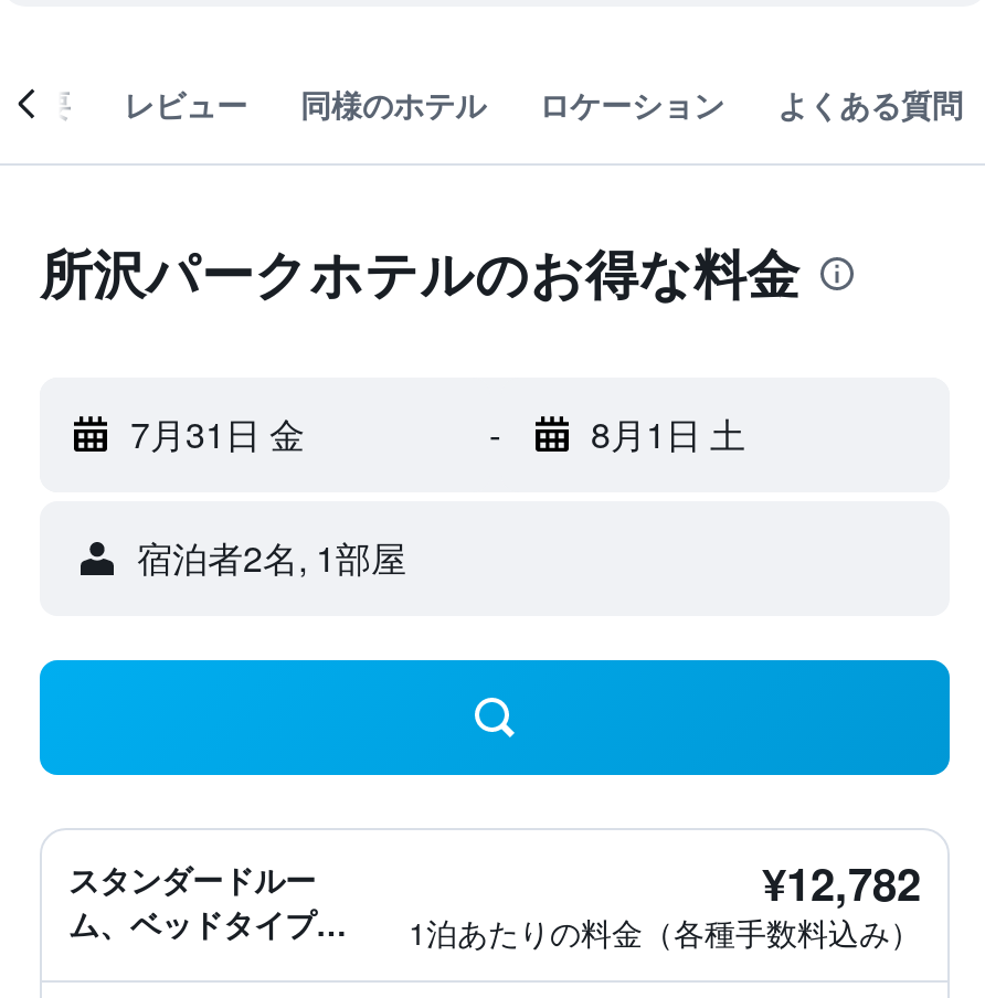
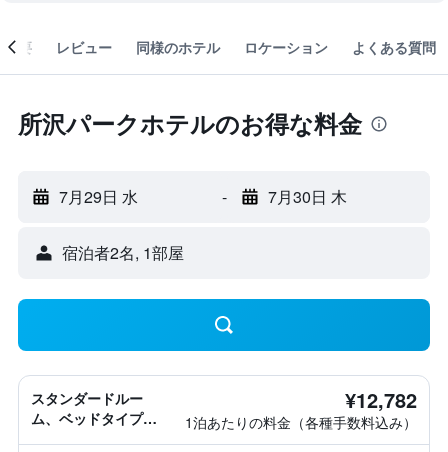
[130,408,305,459] 7月31日 金 -> [59,185,138,208] 7月29日 水
[591,408,745,459] 8月1日 土 -> [267,185,346,208] 7月30日 木

